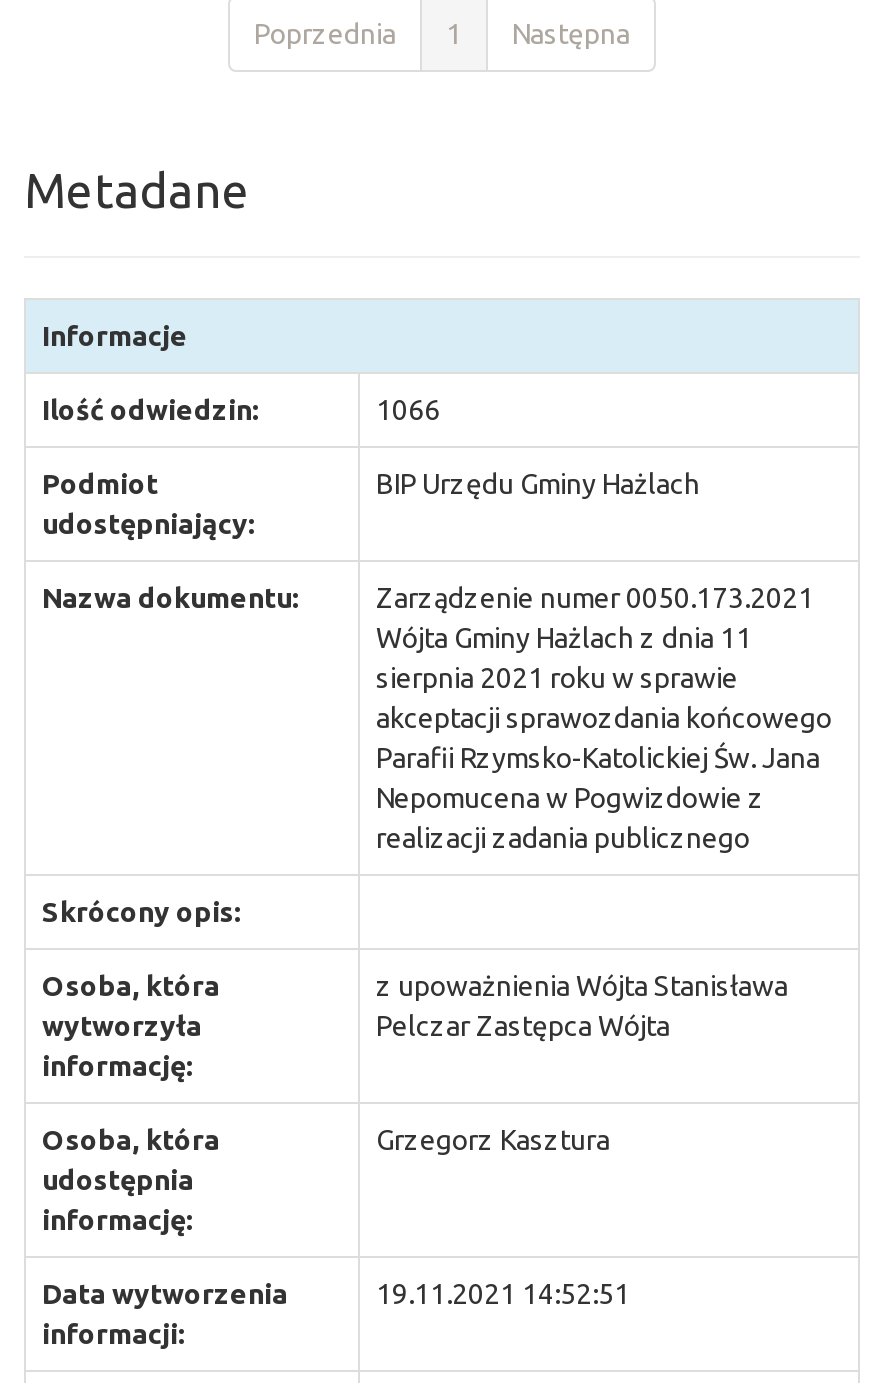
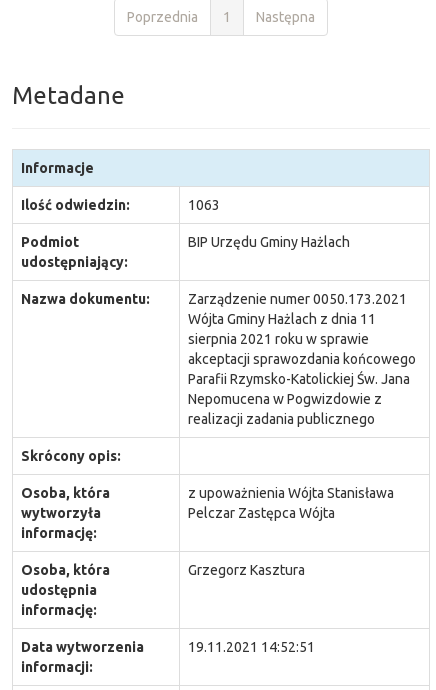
[376,394,440,426] 1066 -> [188,197,220,213] 1063

